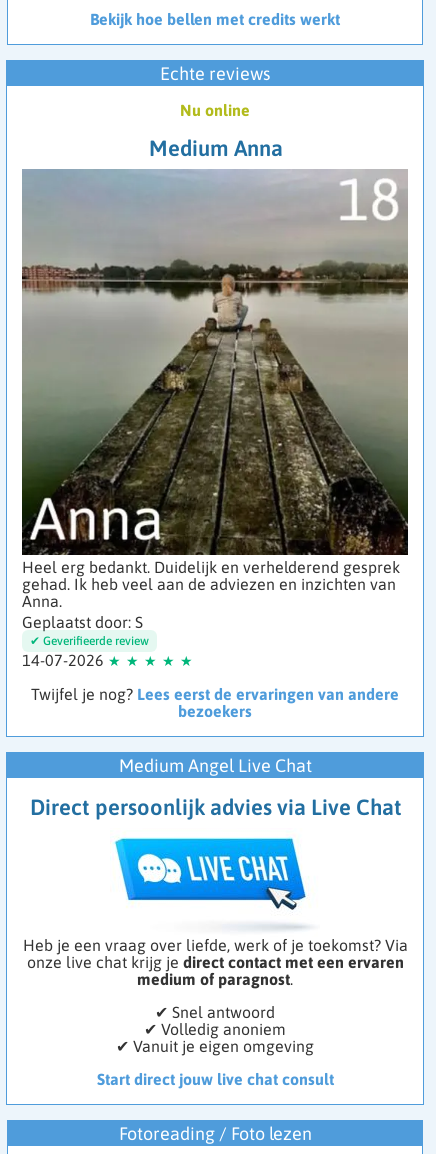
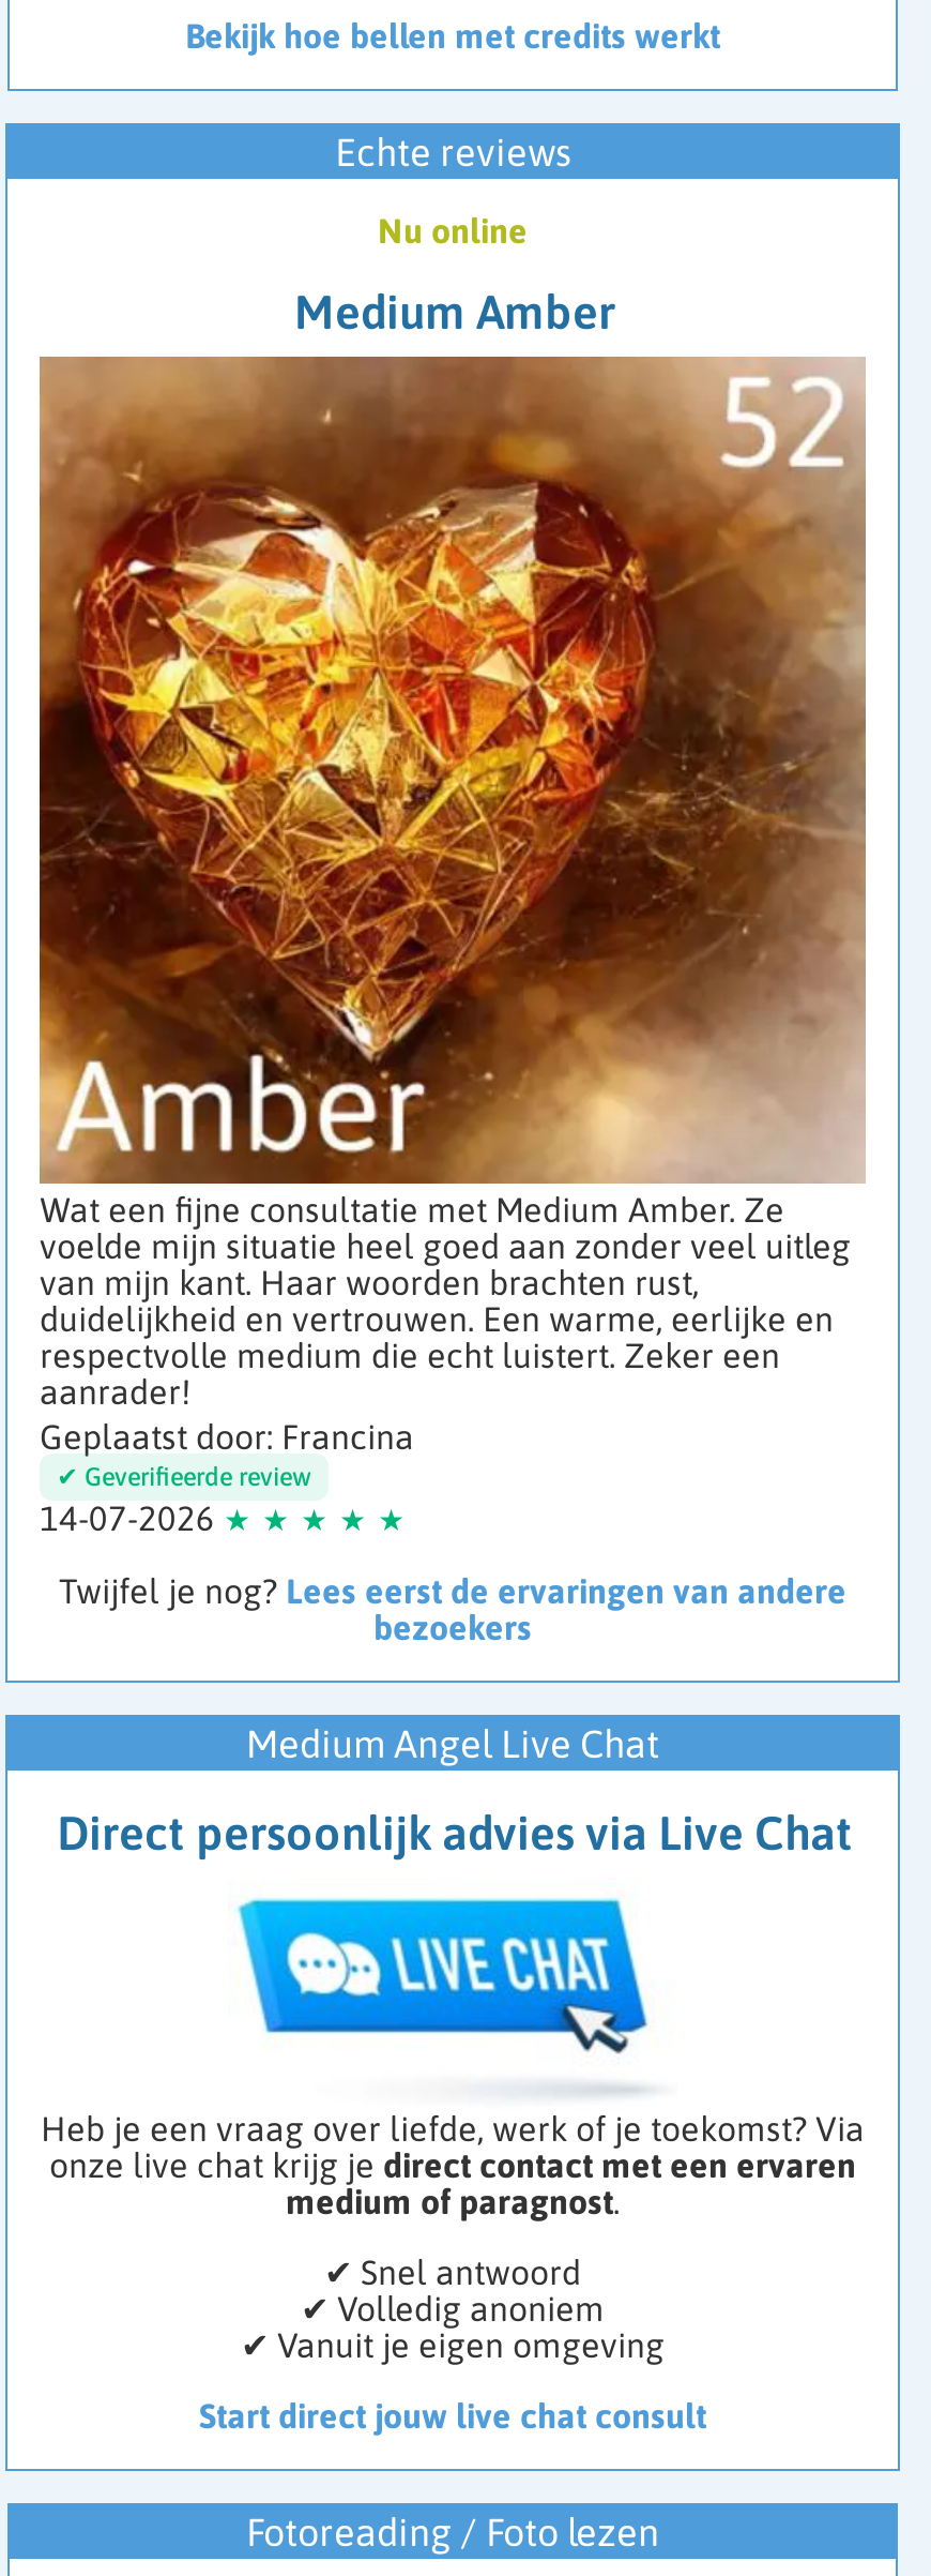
[149,135,283,161] Medium Anna -> [294,284,615,340] Medium Amber
[21,169,409,517] [image] -> [37,355,866,1175] [image]
[22,558,400,631] Heel erg bedankt. Duidelijk en verhelderend gesprek | gehad. Ik heb veel aan de adviezen en inzichten van | Anna. | Geplaatst door: S -> [40,1190,851,1456] Wat een fijne consultatie met Medium Amber. Ze | voelde mijn situatie heel goed aan zonder veel uitleg | van mijn kant. Haar woorden brachten rust, | duidelijkheid en vertrouwen. Een warme, eerlijke en | respectvolle medium die echt luistert. Zeker een | aanrader! | Geplaatst door: Francina

